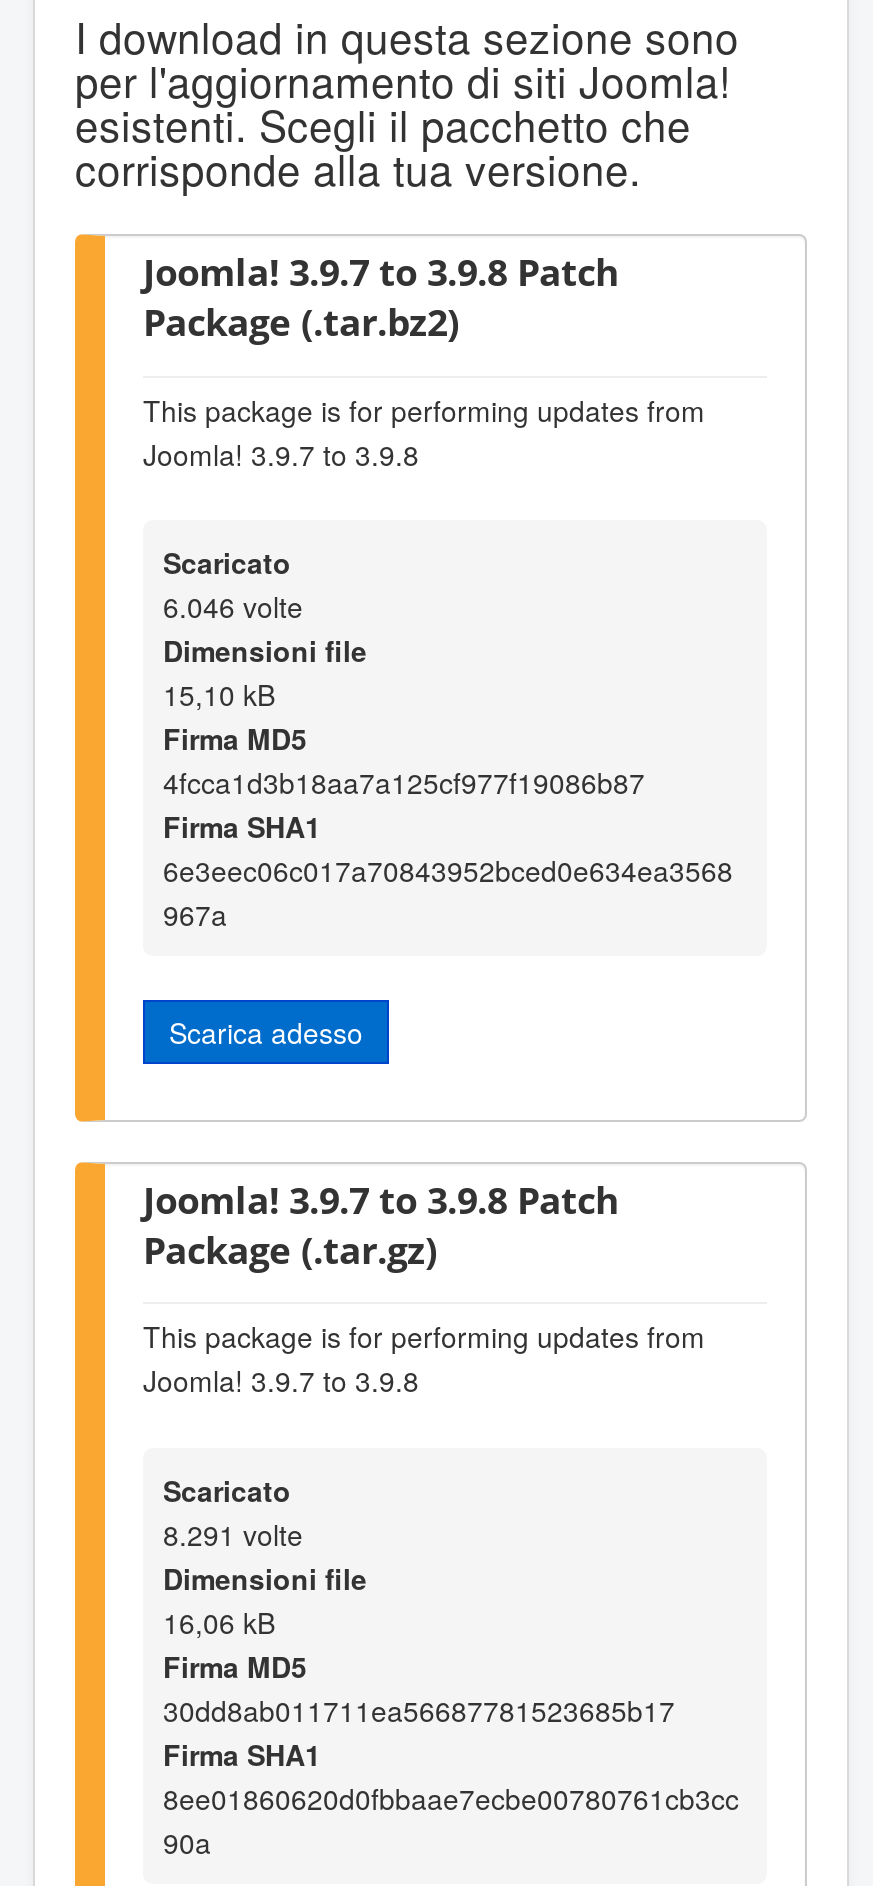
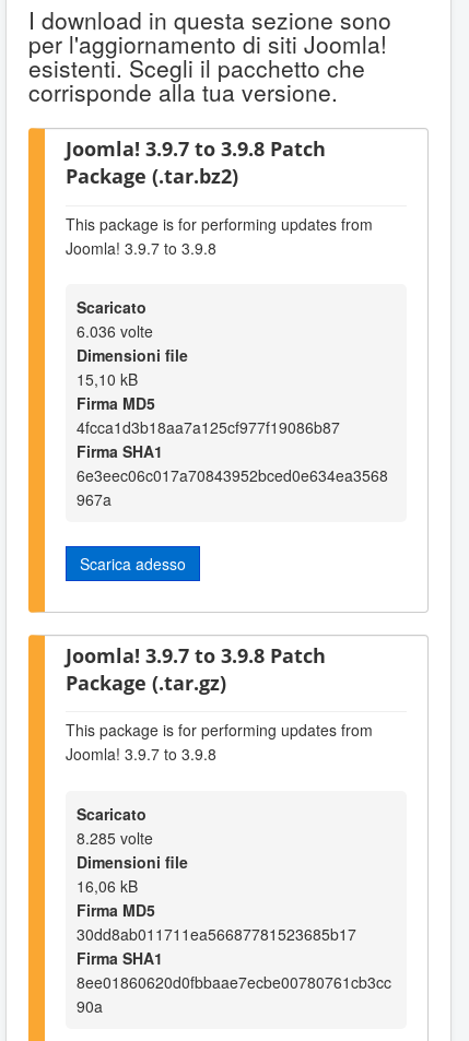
[163,587,303,627] 6.046 volte -> [77,320,153,342] 6.036 volte
[163,1513,303,1553] 8.291 volte -> [77,827,153,848] 8.285 volte

